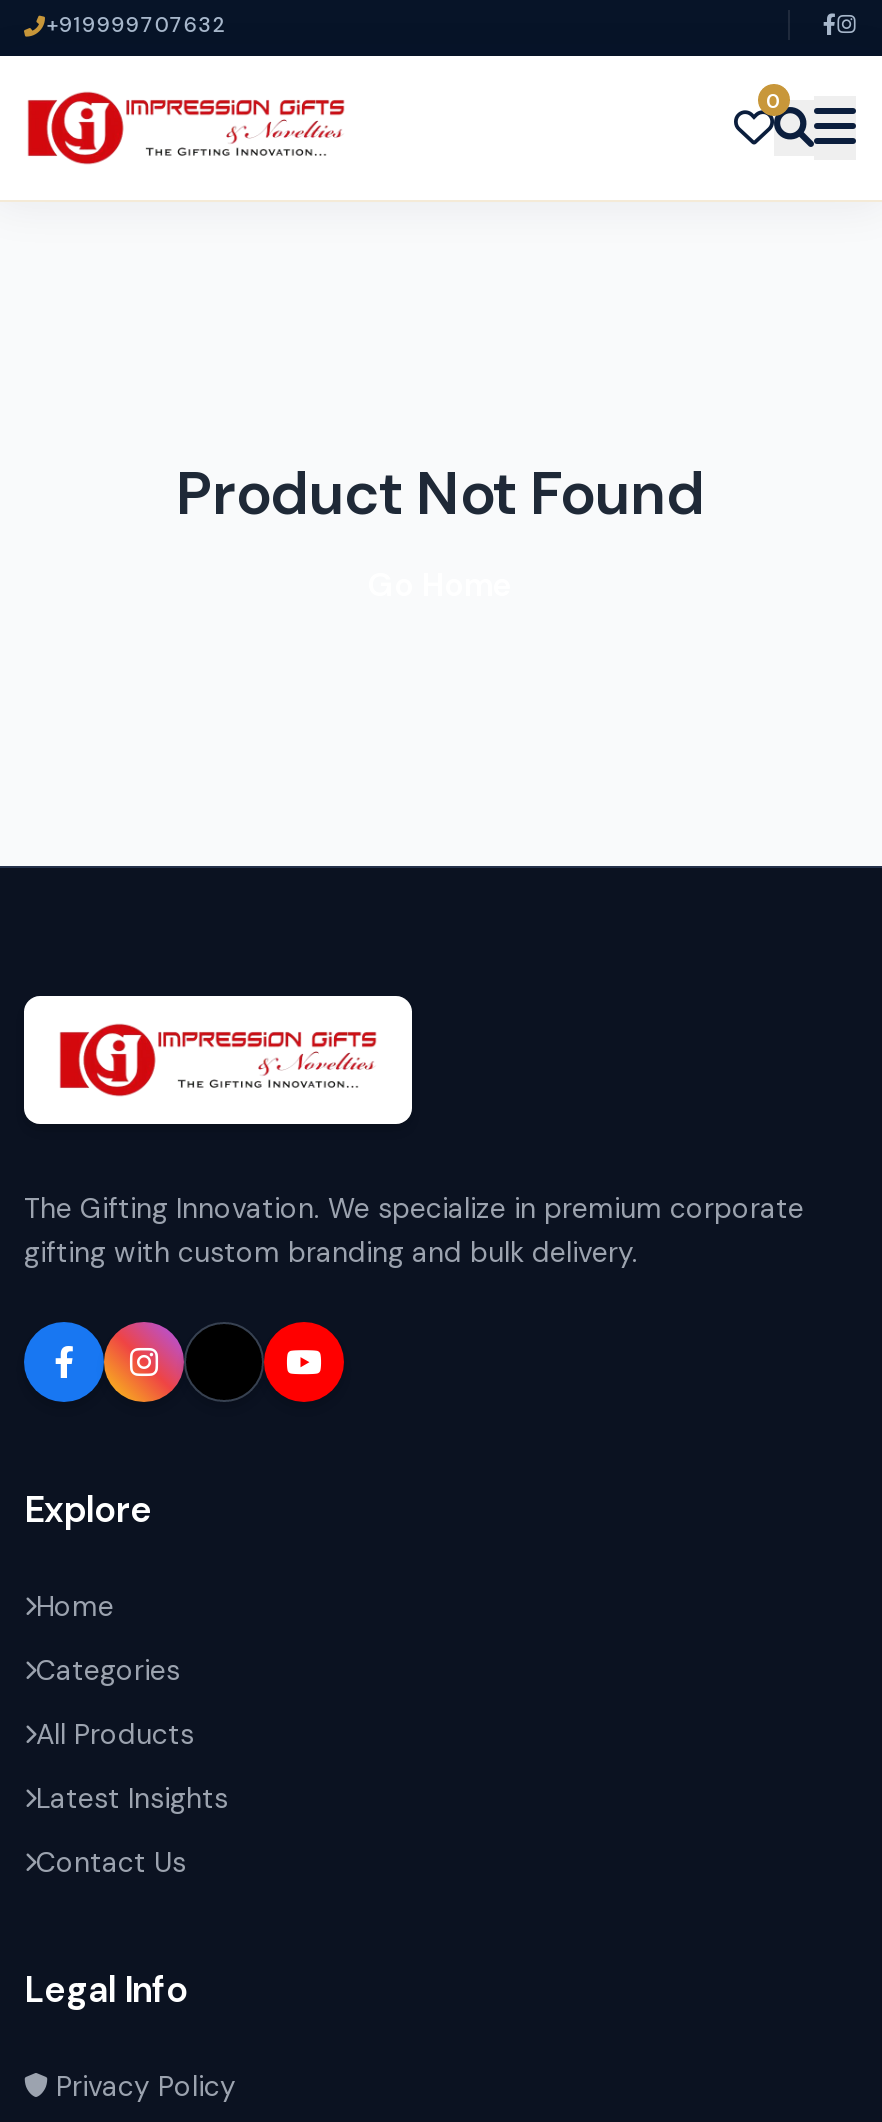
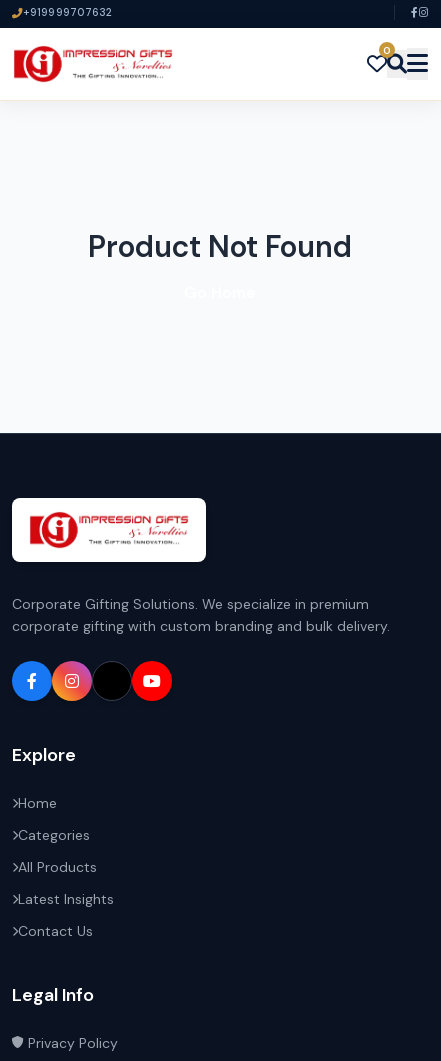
[24,1190,804,1270] The Gifting Innovation. We specialize in premium corporate | gifting with custom branding and bulk delivery. -> [12,595,390,635] Corporate Gifting Solutions. We specialize in premium | corporate gifting with custom branding and bulk delivery.

